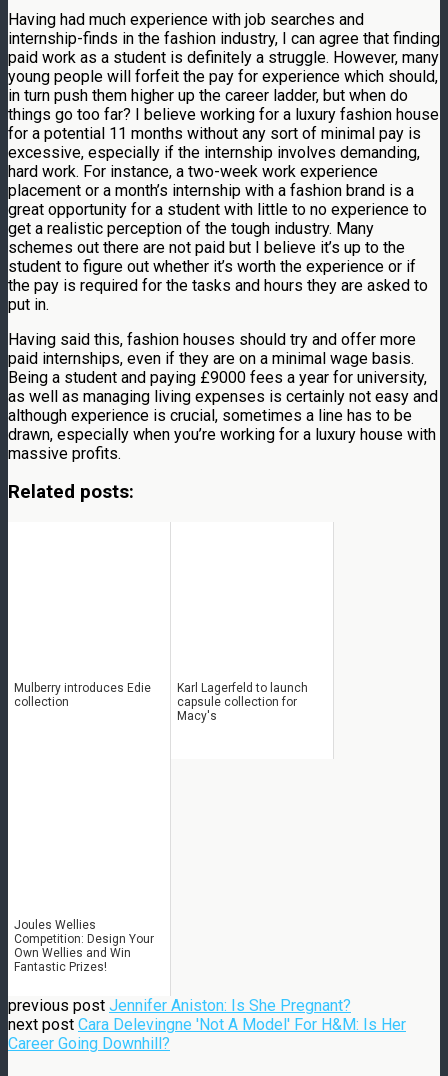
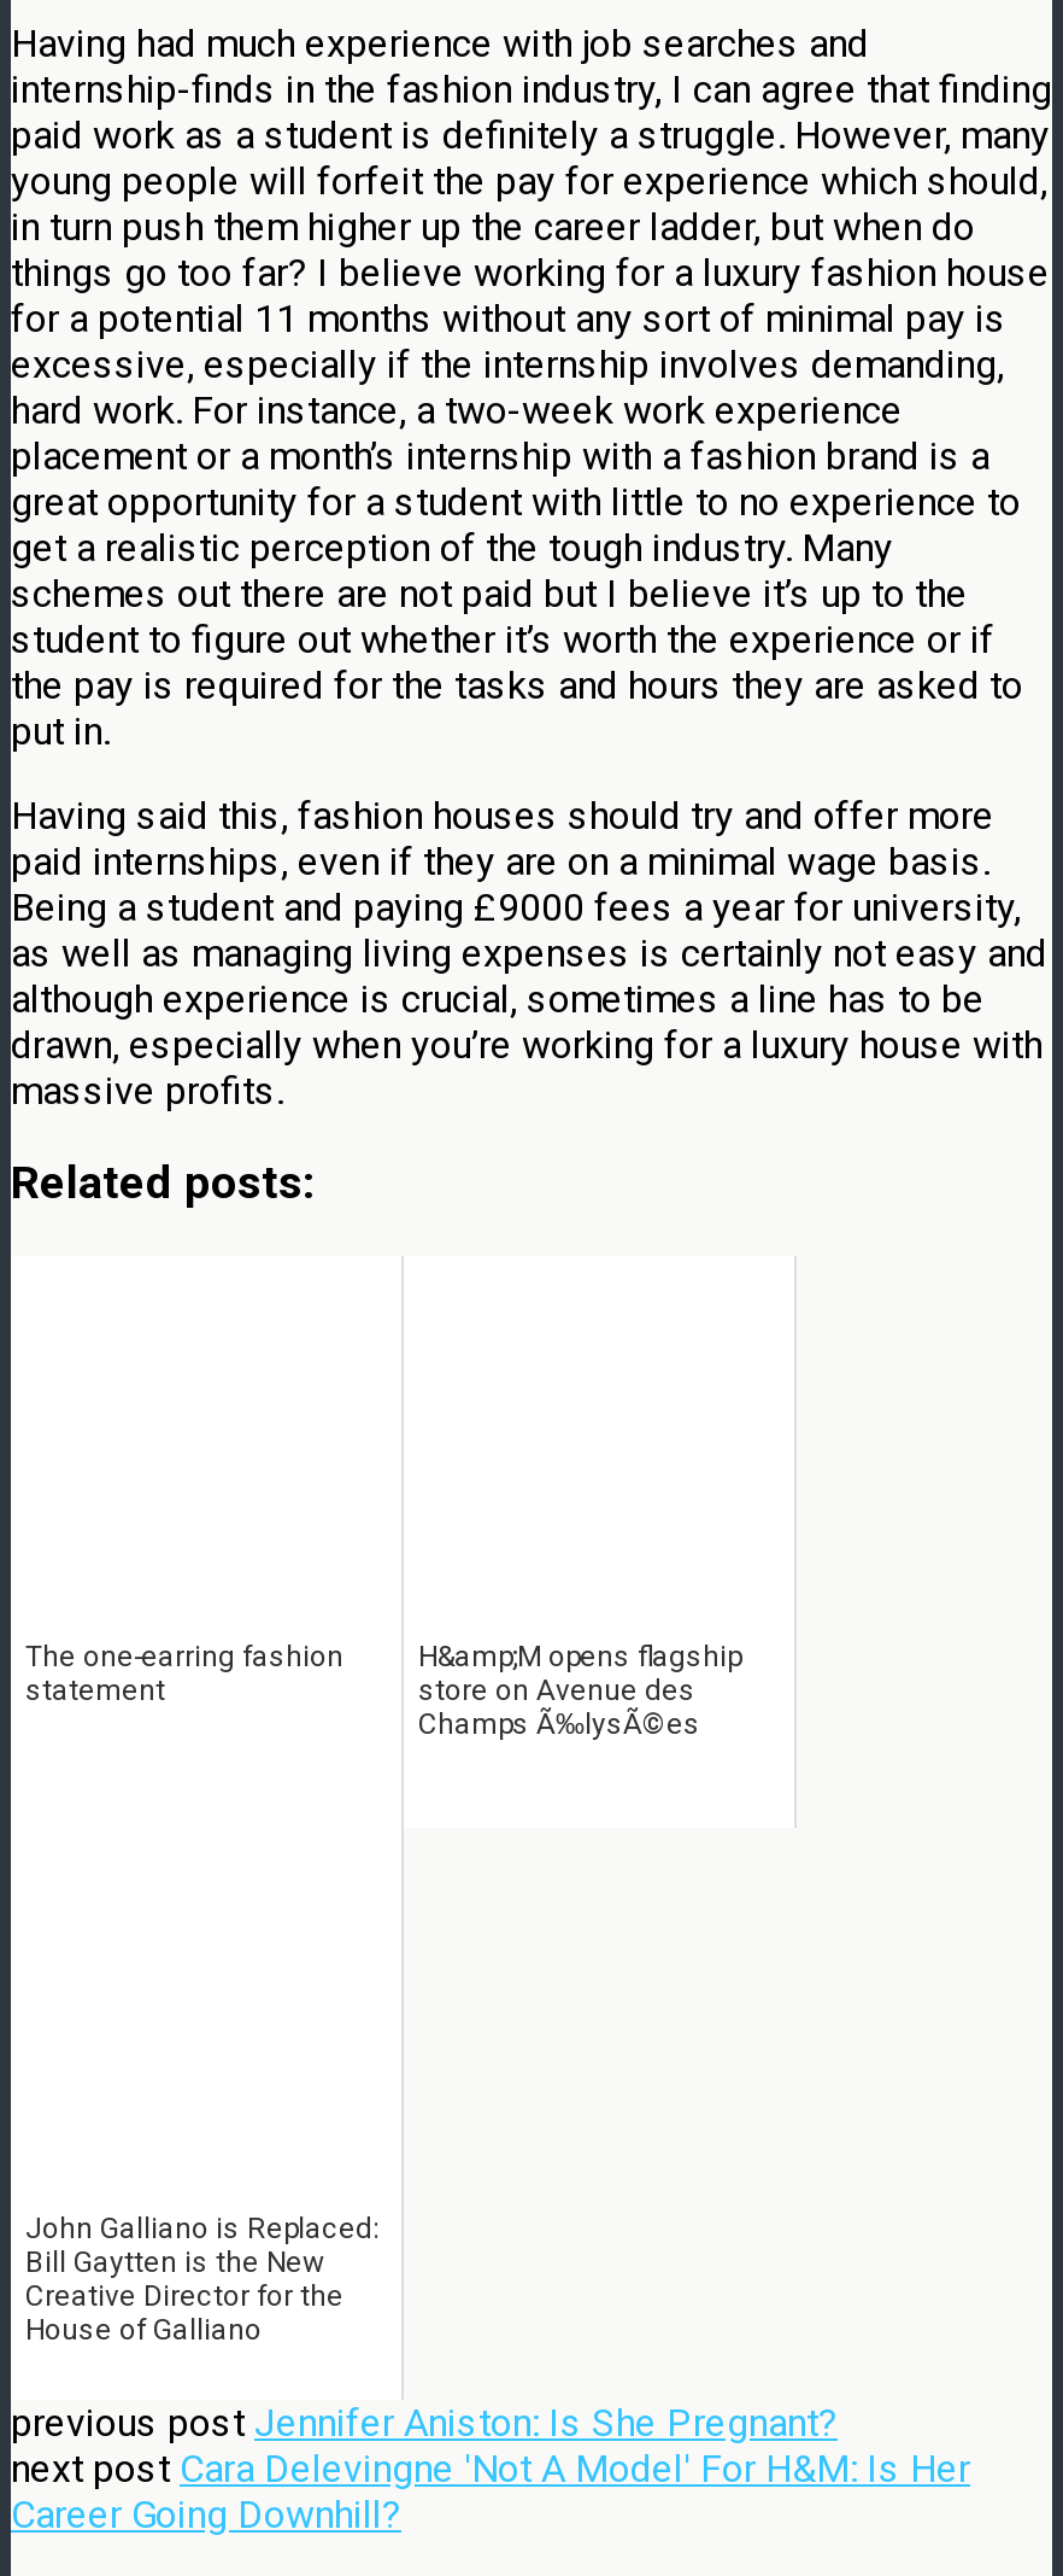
[14,681,151,709] Mulberry introduces Edie | collection -> [25,1640,343,1708] The one-earring fashion | statement
[177,681,308,723] Karl Lagerfeld to launch | capsule collection for | Macy's -> [418,1640,741,1741] H&amp;M opens flagship | store on Avenue des | Champs Ã‰lysÃ©es
[14,918,154,974] Joules Wellies | Competition: Design Your | Own Wellies and Win | Fantastic Prizes! -> [25,2212,380,2347] John Galliano is Replaced: | Bill Gaytten is the New | Creative Director for the | House of Galliano

